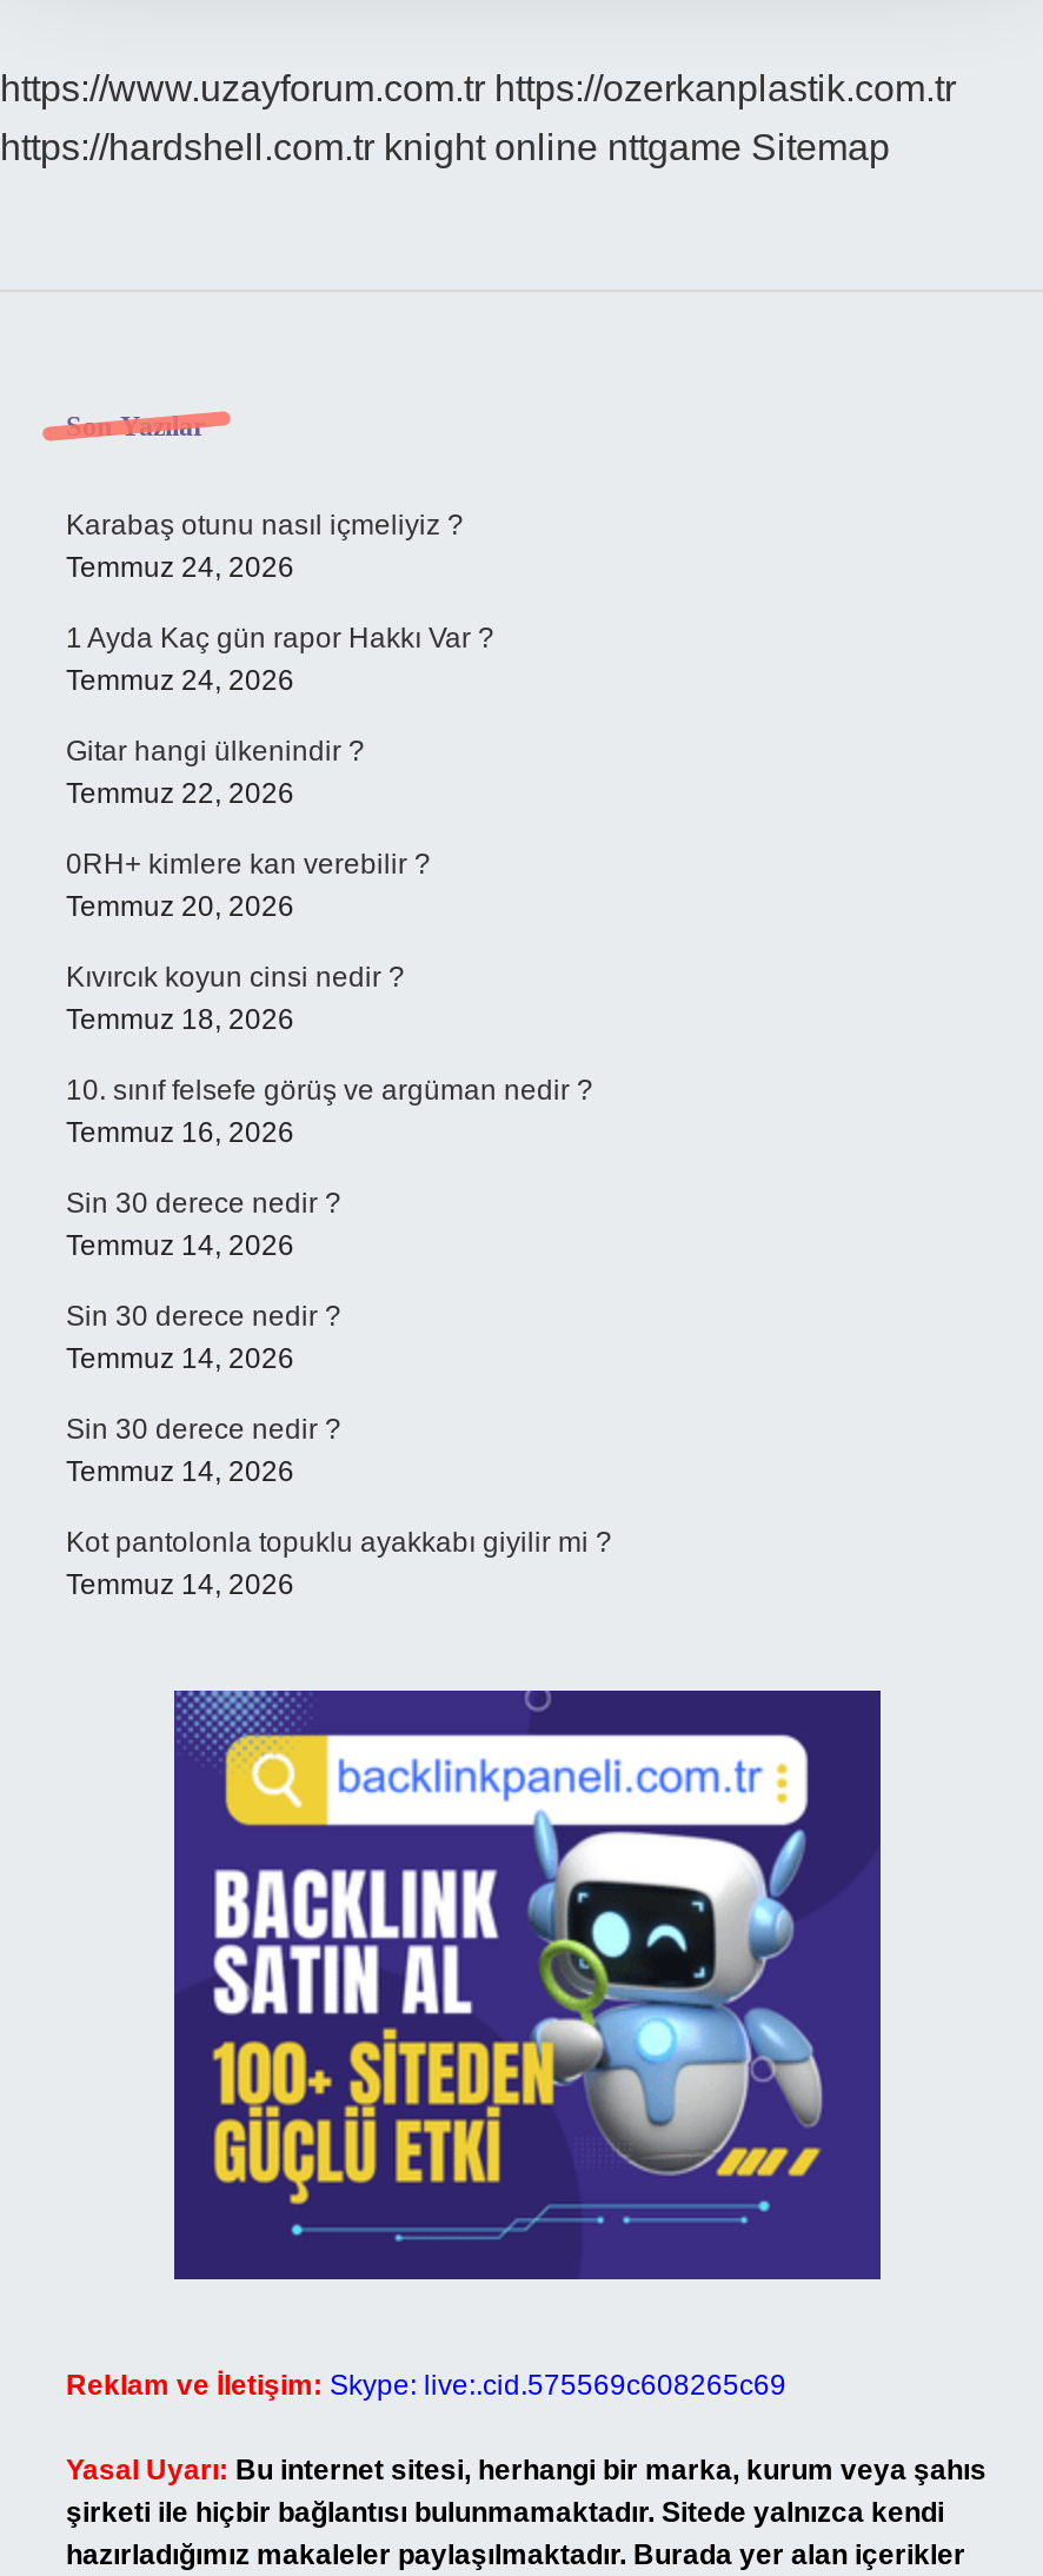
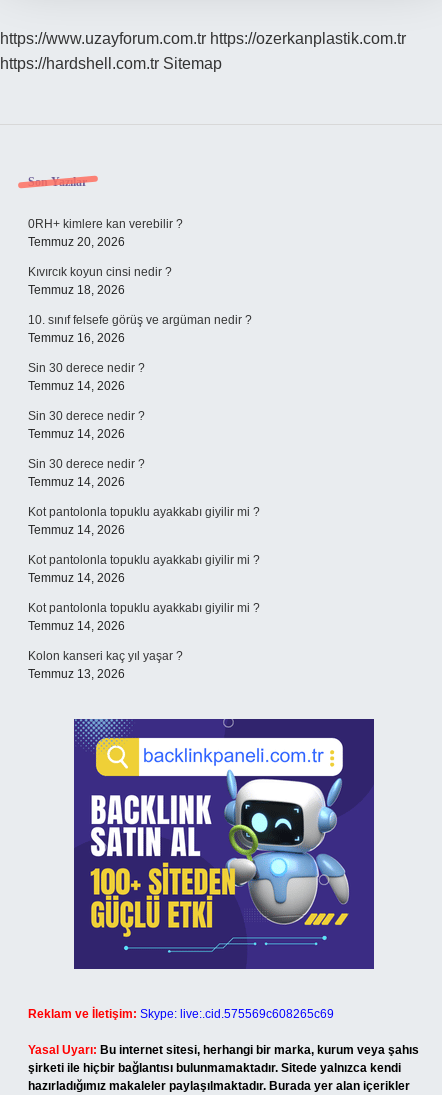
[0,127,890,167] https://hardshell.com.tr knight online nttgame Sitemap -> [0,55,222,72] https://hardshell.com.tr Sitemap
[66,509,494,810] Karabaş otunu nasıl içmeliyiz ? | Temmuz 24, 2026 | 1 Ayda Kaç gün rapor Hakkı Var ? | Temmuz 24, 2026 | Gitar hangi ülkenindir ? | Temmuz 22, 2026 -> none
moved [66,848,612,1601] -> [28,217,260,537]: 0RH+ kimlere kan verebilir ? | Temmuz 20, 2026 | Kıvırcık koyun cinsi nedir ? | ... | Kot pantolonla topuklu ayakkabı giyilir mi ? | Temmuz 14, 2026
none -> [28,553,260,681] Kot pantolonla topuklu ayakkabı giyilir mi ? | Temmuz 14, 2026 | Kot pantolonla topuklu ayakkabı giyilir mi ? | Temmuz 14, 2026 | Kolon kanseri kaç yıl yaşar ? | Temmuz 13, 2026

